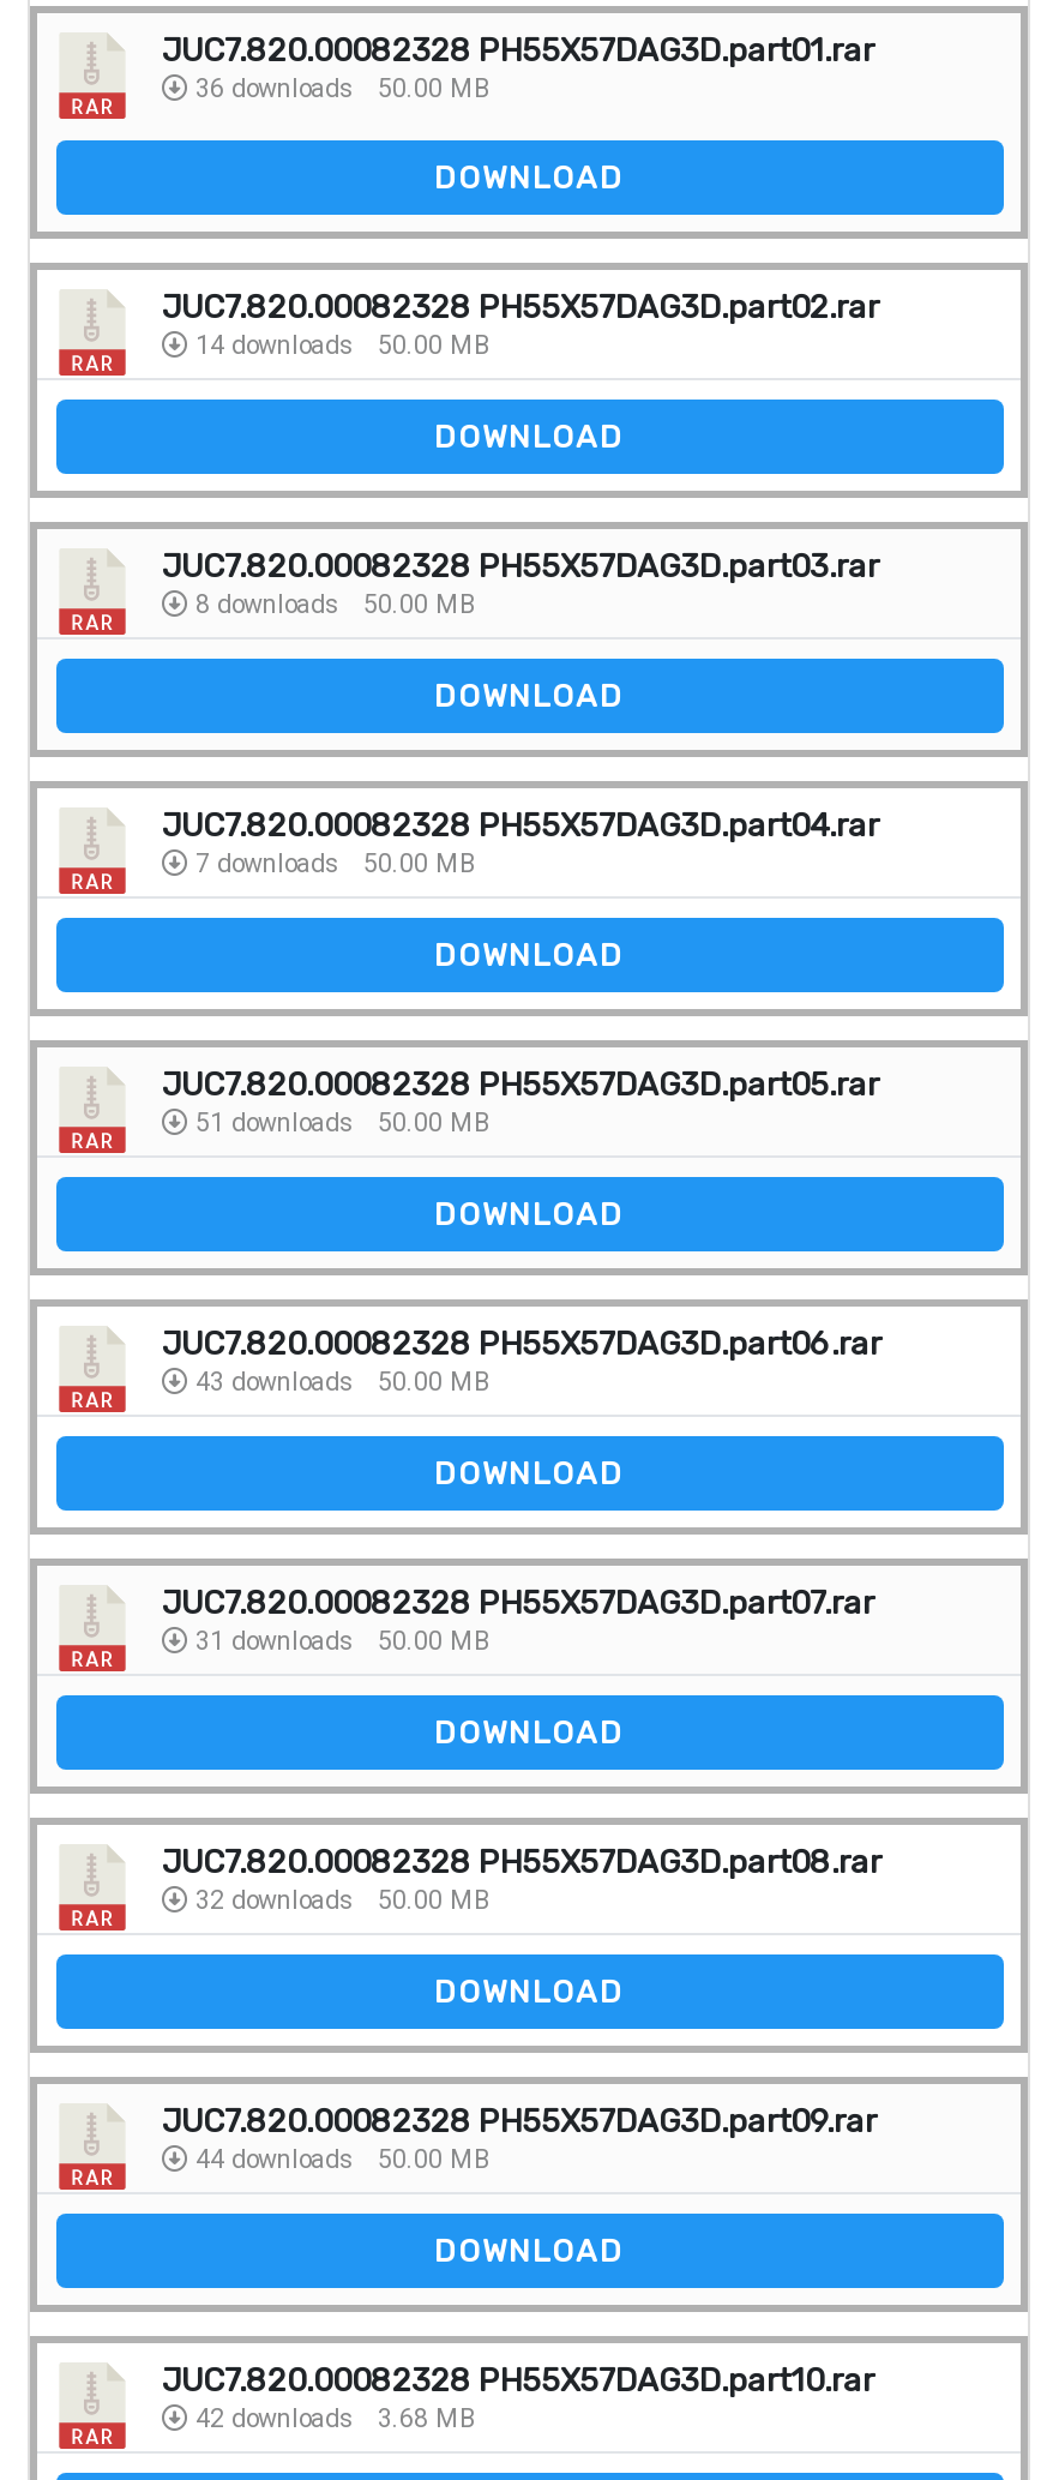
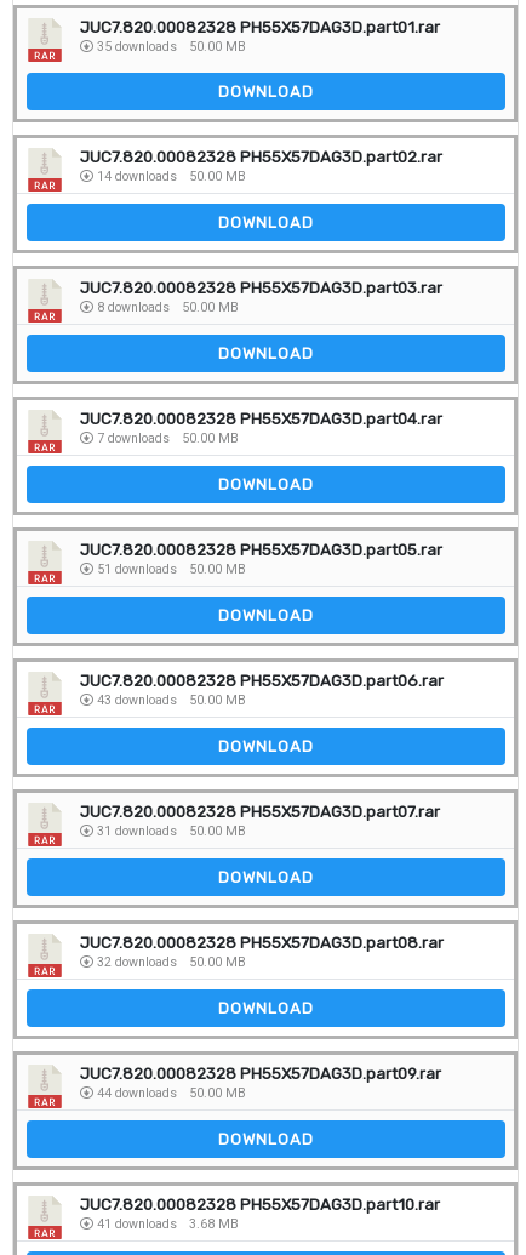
[188,72,491,104] 36 downloads 50.00 MB -> [93,38,246,54] 35 downloads 50.00 MB
[188,2402,476,2434] 42 downloads 3.68 MB -> [93,1216,239,1232] 41 downloads 3.68 MB

